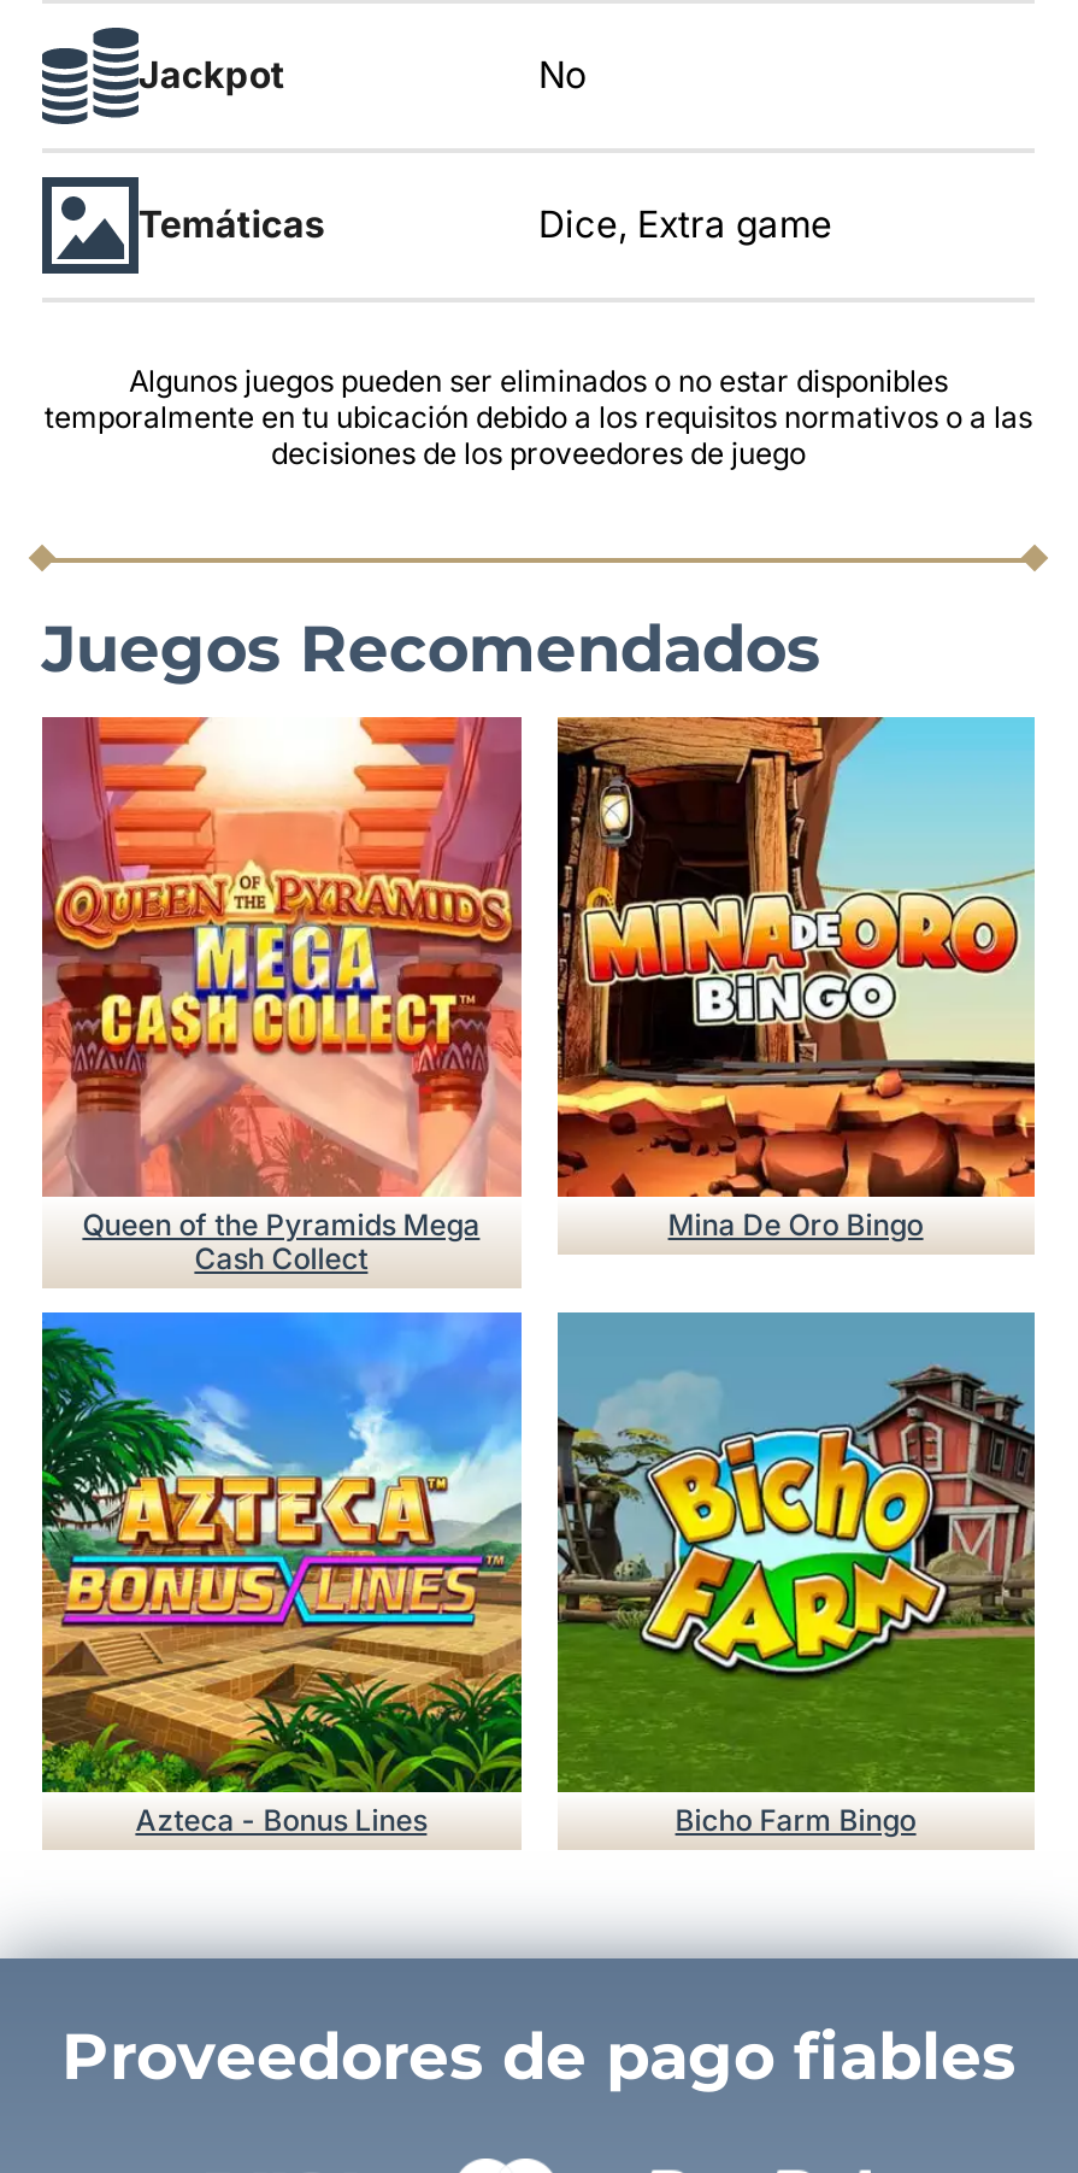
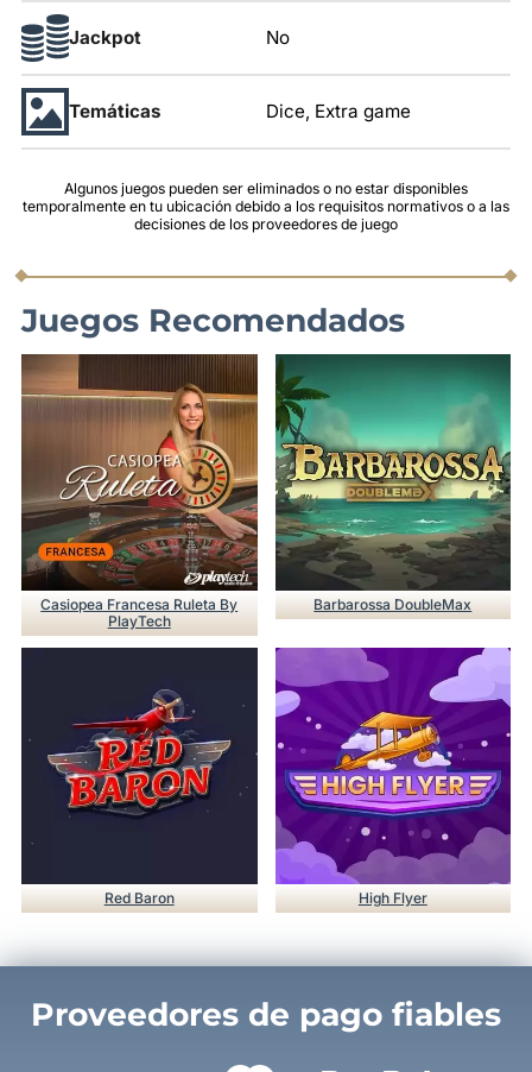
[40,715,524,1276] [image] | Queen of the Pyramids Mega | Cash Collect -> [20,353,259,630] [image] | Casiopea Francesa Ruleta By | PlayTech
[555,715,1037,1243] [image] | Mina De Oro Bingo -> [274,353,512,613] [image] | Barbarossa DoubleMax
[40,1310,916,1837] [image] | Azteca - Bonus Lines | Bicho Farm Bingo -> [20,647,427,906] [image] | Red Baron | High Flyer
[555,1310,1037,1795] [image] -> [274,647,512,885] [image]

